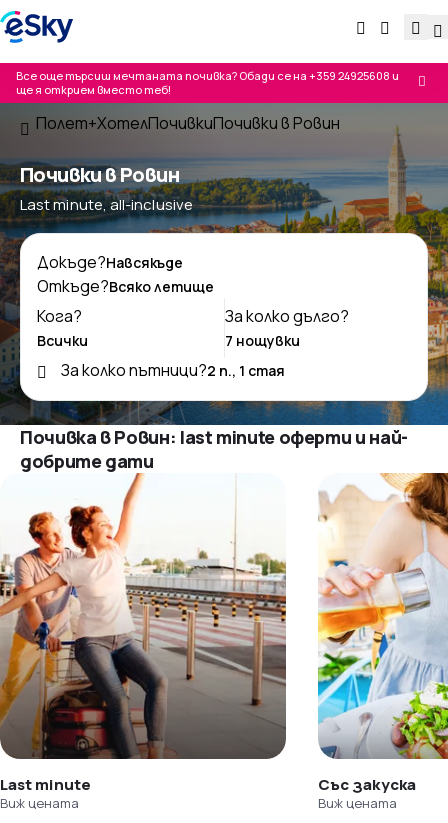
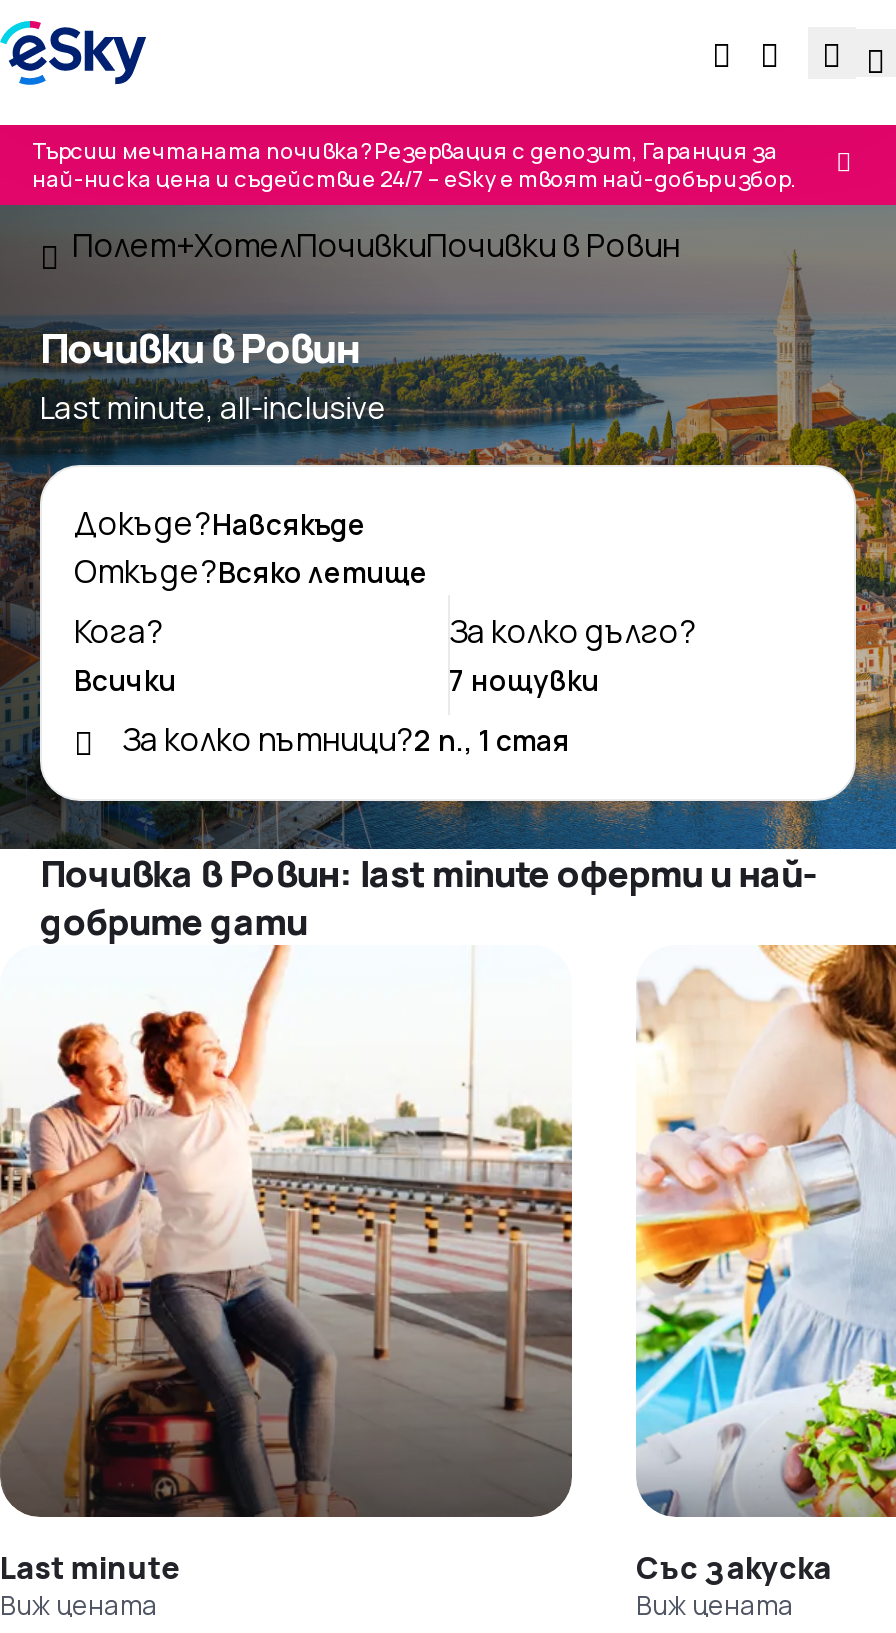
[16,68,399,97] Все още търсиш мечтаната почивка? Обади се на +359 24925608 и | ще я открием вместо теб! -> [32,135,796,193] Търсиш мечтаната почивка? Резервация с депозит, Гаранция за | най-ниска цена и съдействие 24/7 – eSky е твоят най-добър избор.

